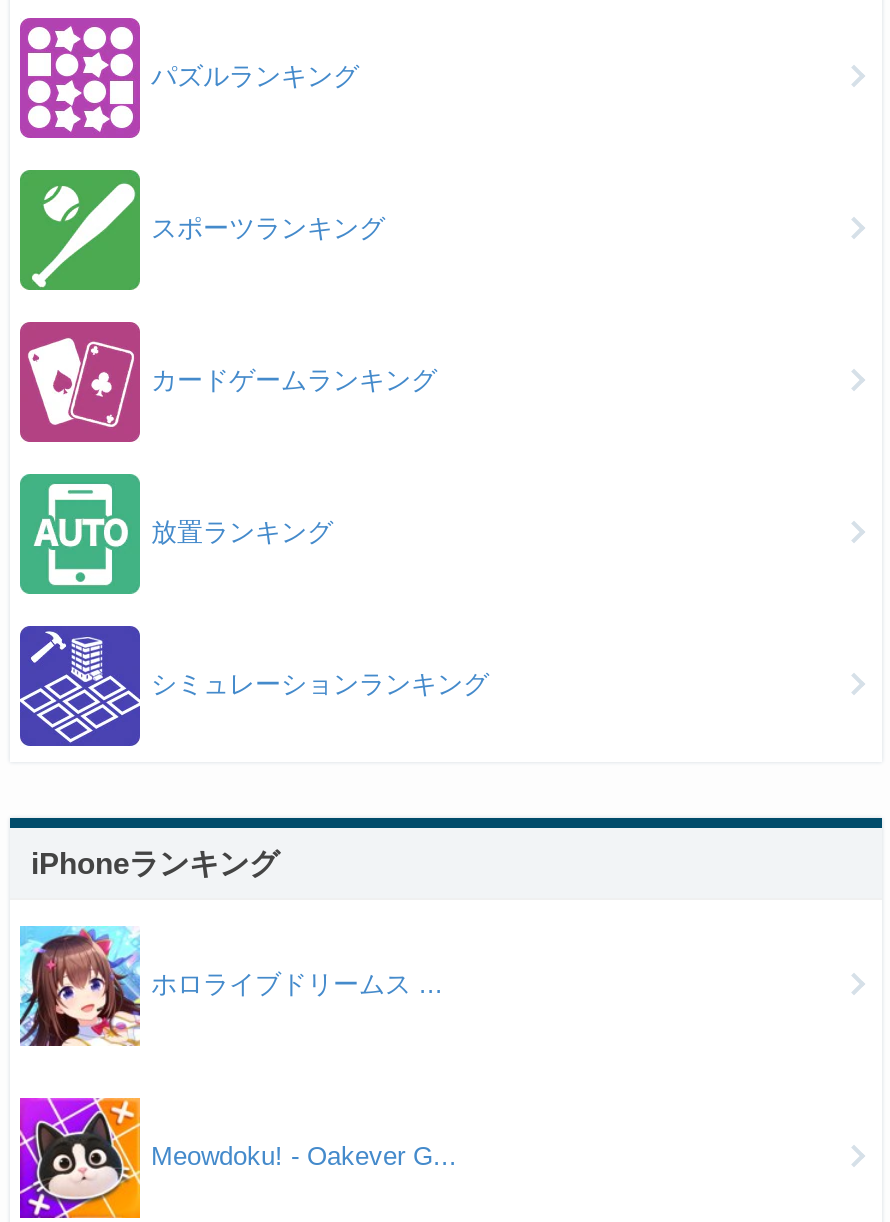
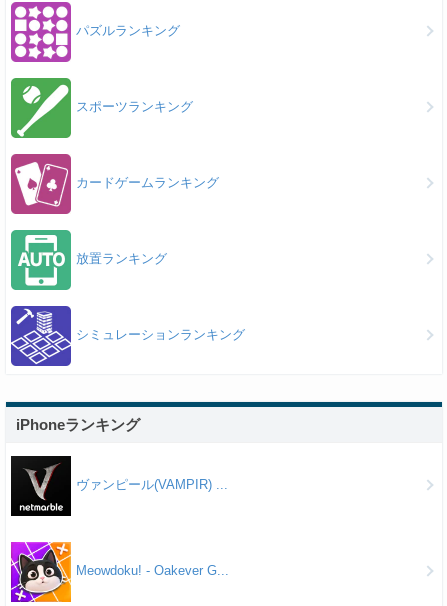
[18,924,443,1048] [image] | ホロライブドリームス ... -> [10,455,228,517] [image] | ヴァンピール(VAMPIR) ...

